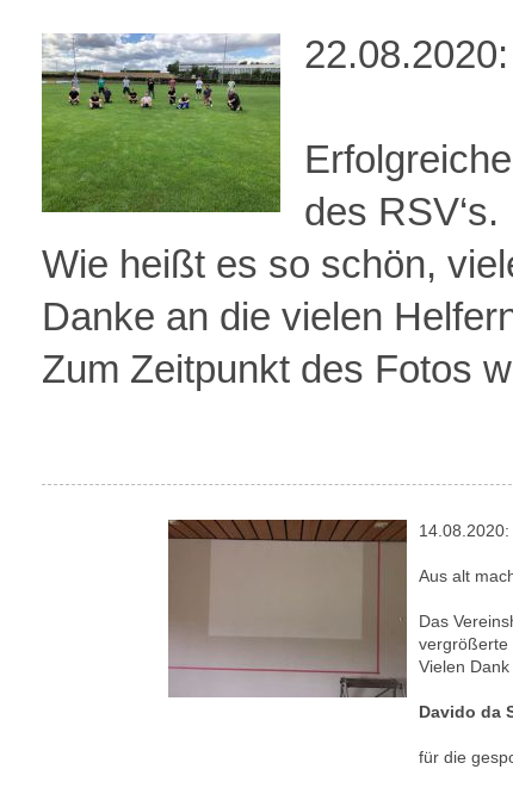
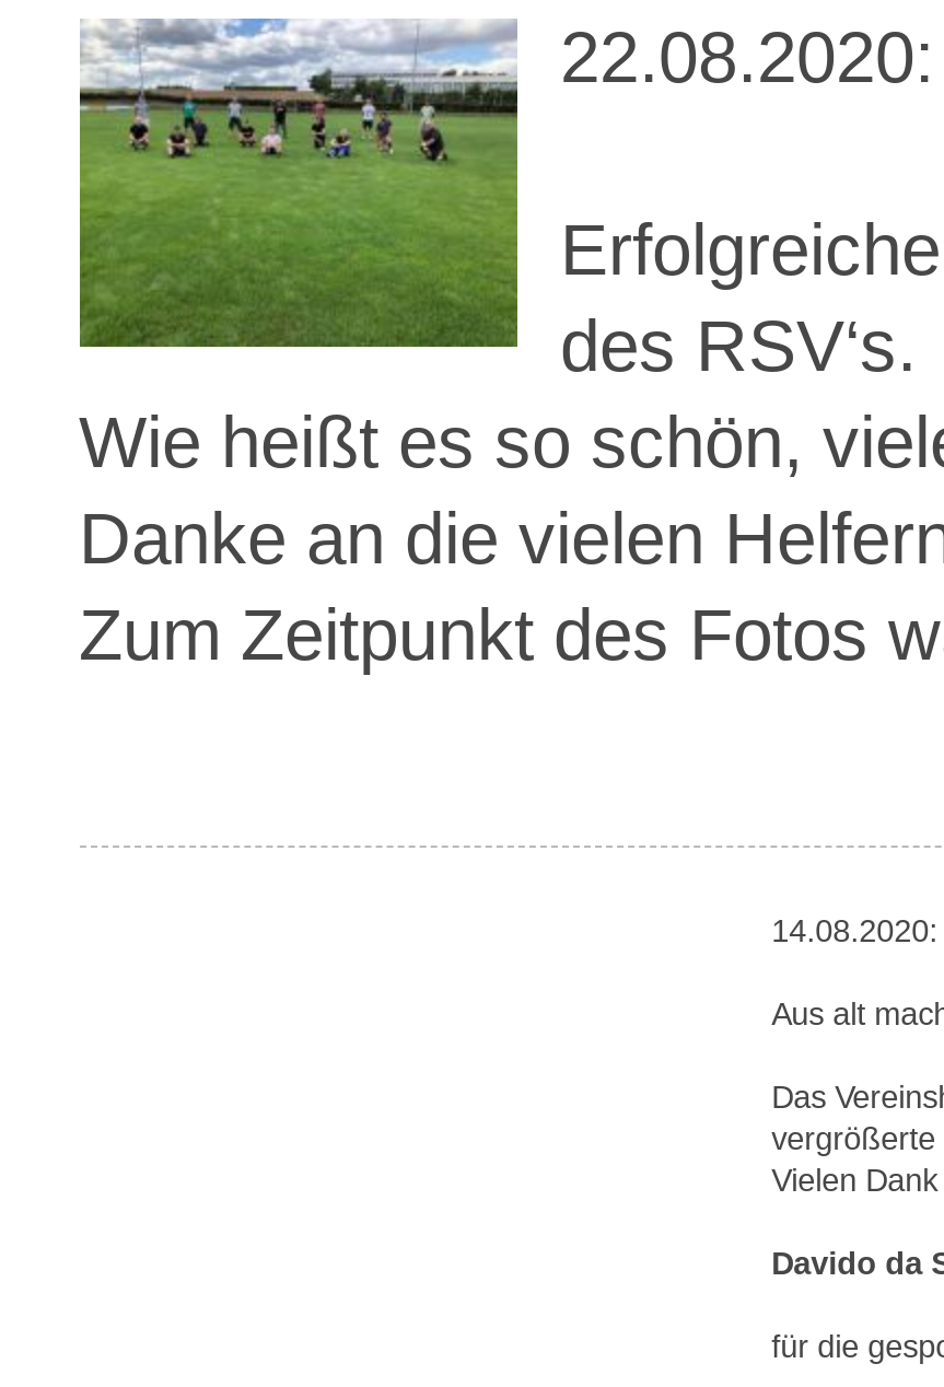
[167,519,408,699] [image] -> none

